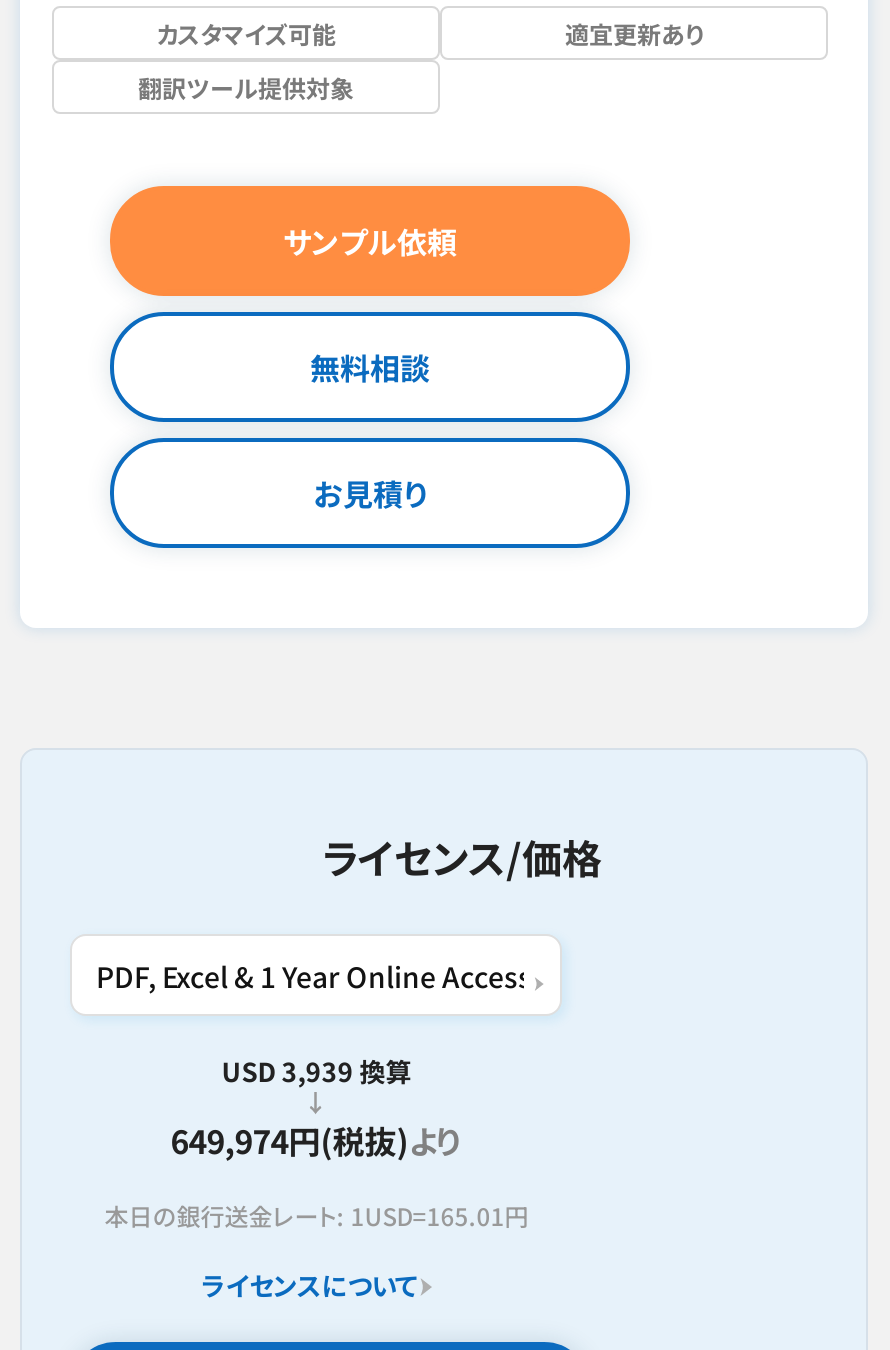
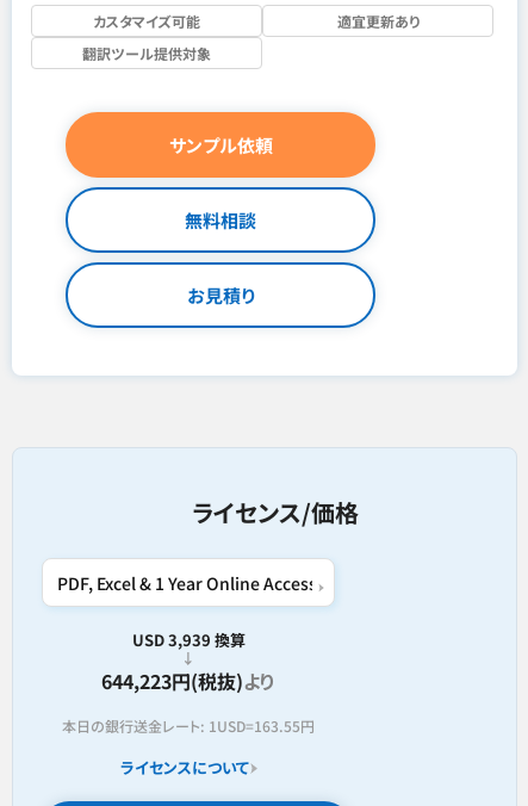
[170,1116,462,1164] 649,974円(税抜)より -> [102,666,276,695] 644,223円(税抜)より
[104,1198,528,1232] 本日の銀行送金レート: 1USD=165.01円 -> [62,715,315,736] 本日の銀行送金レート: 1USD=163.55円

